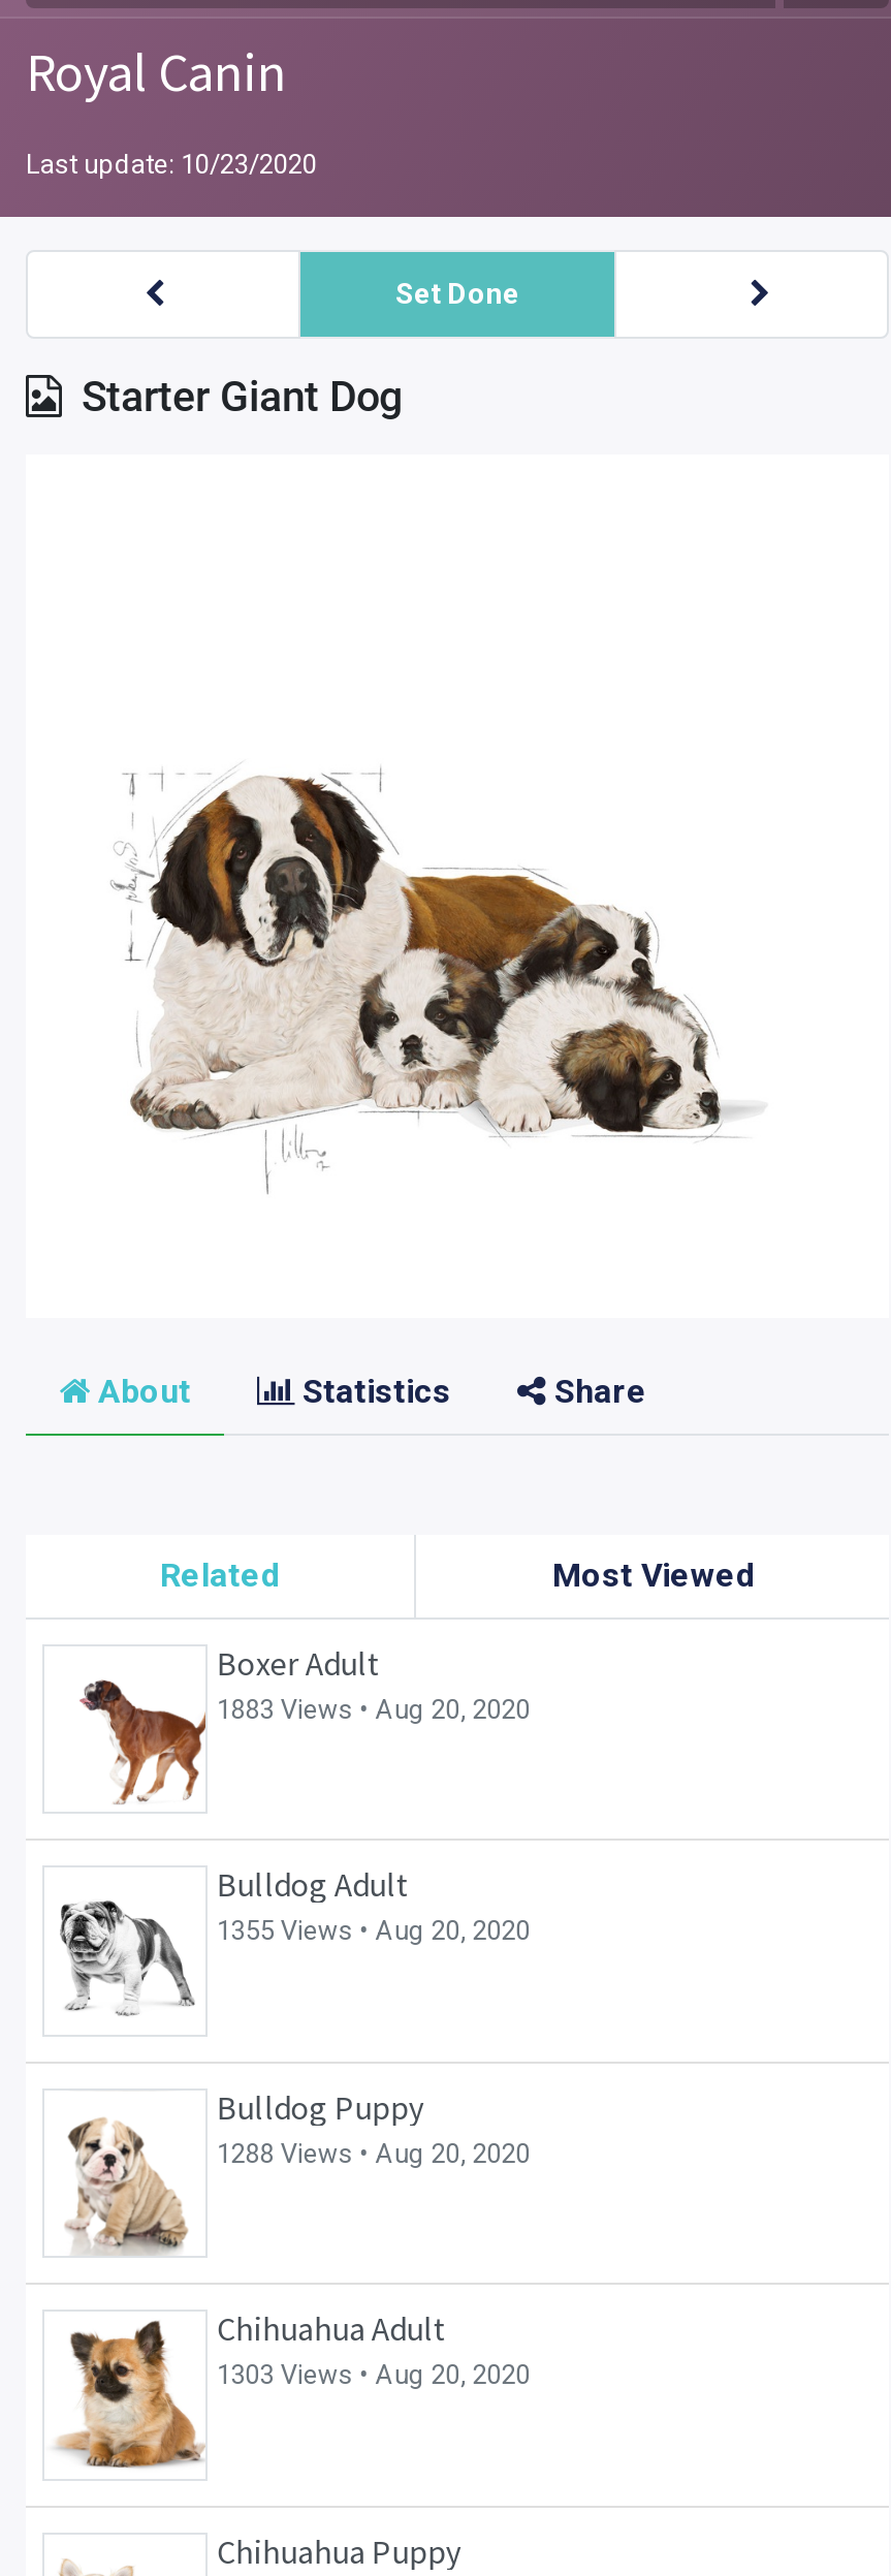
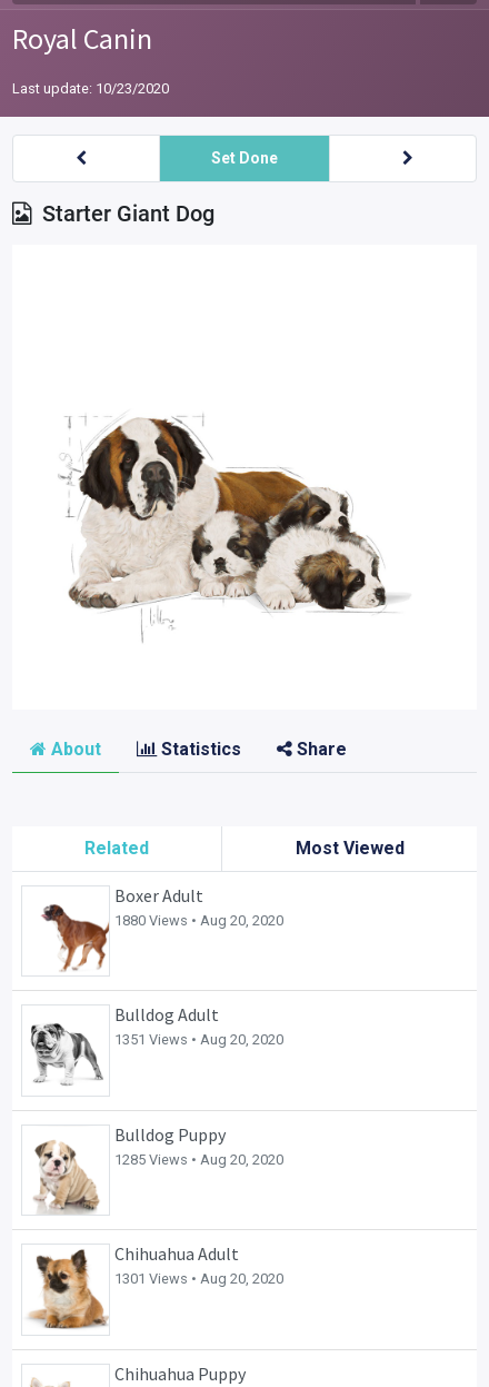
[217,1694,530,1725] 1883 Views • Aug 20, 2020 -> [115,912,284,929] 1880 Views • Aug 20, 2020
[217,1916,530,1947] 1355 Views • Aug 20, 2020 -> [115,1032,284,1048] 1351 Views • Aug 20, 2020
[217,2138,530,2169] 1288 Views • Aug 20, 2020 -> [115,1151,284,1168] 1285 Views • Aug 20, 2020
[217,2360,530,2390] 1303 Views • Aug 20, 2020 -> [115,1270,284,1287] 1301 Views • Aug 20, 2020

